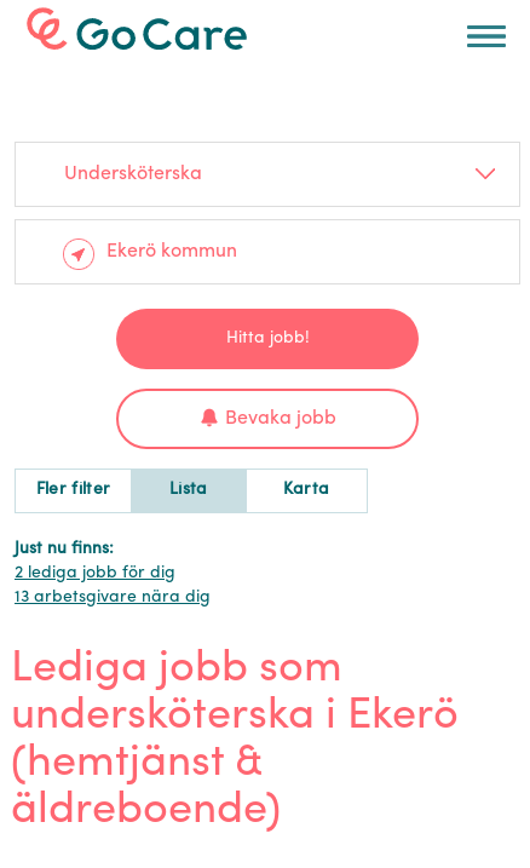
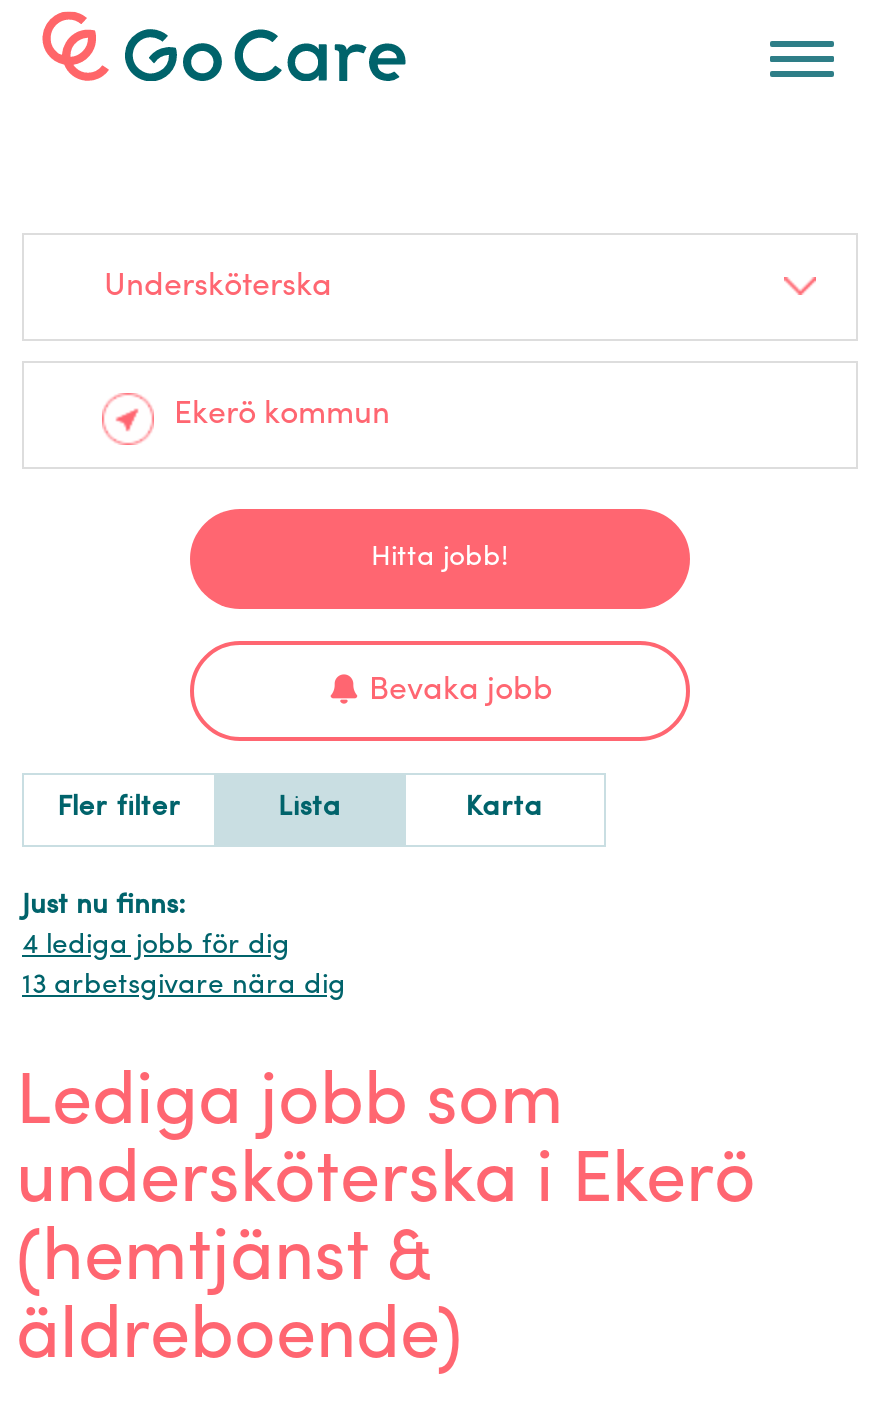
[15,564,175,582] 2 lediga jobb för dig -> [22,931,290,961] 4 lediga jobb för dig

